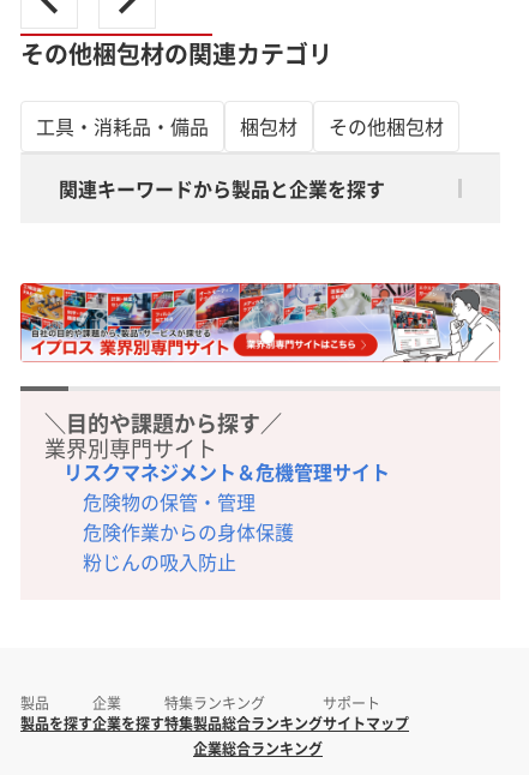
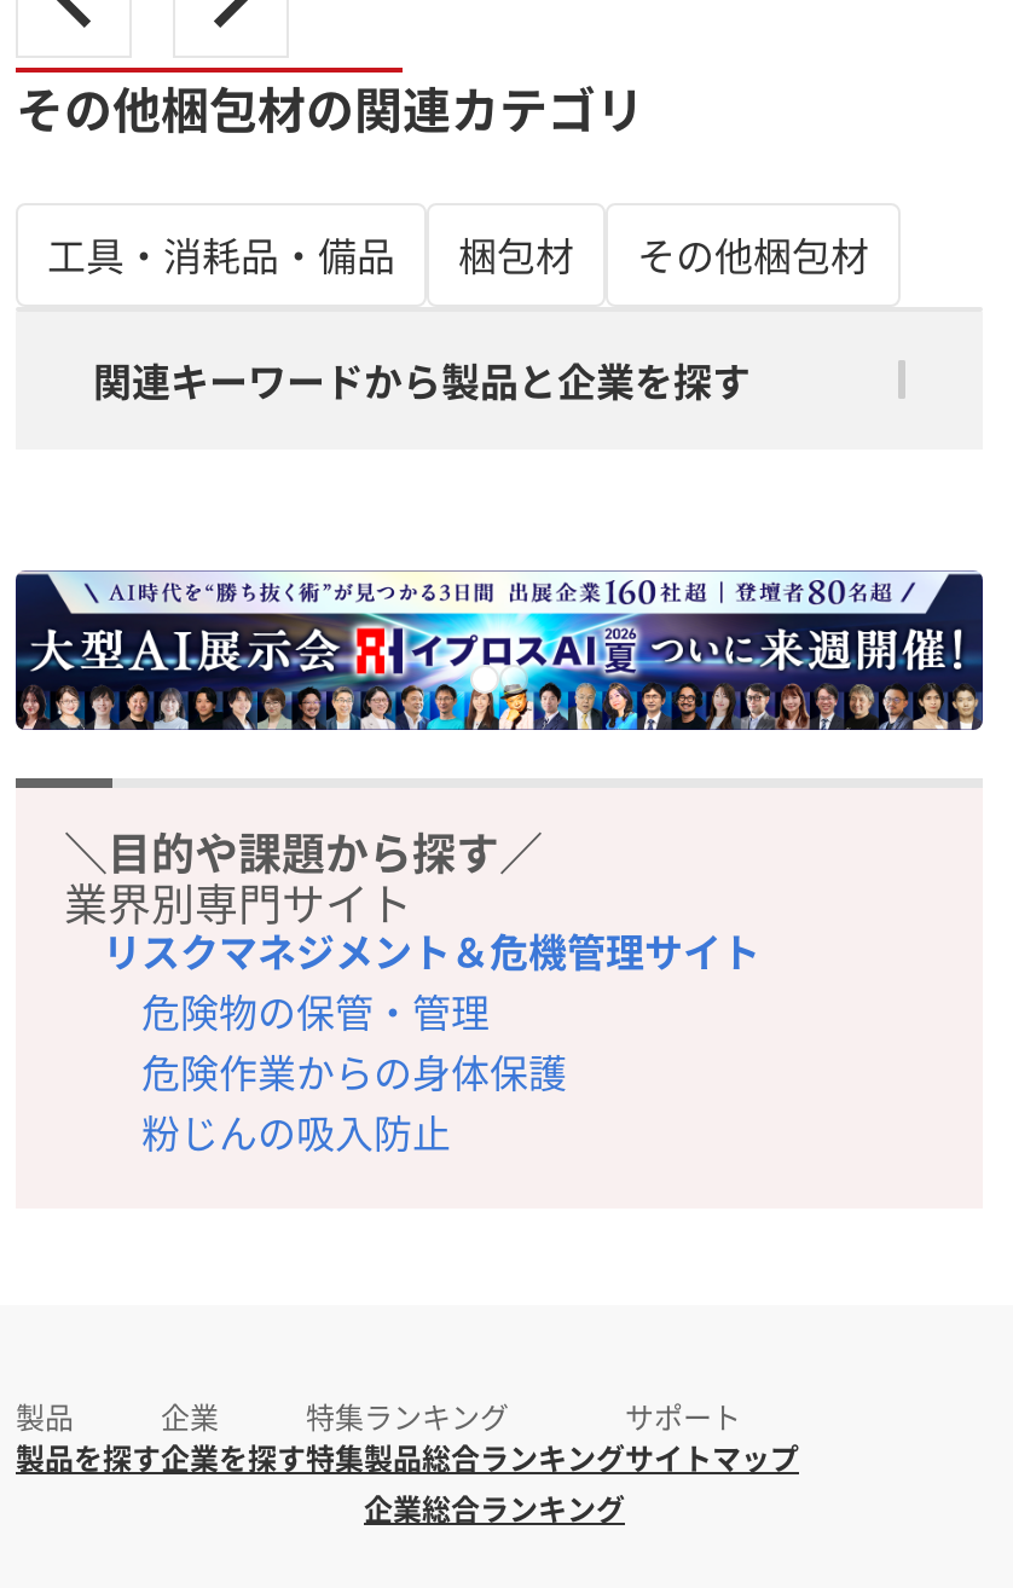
[19,282,501,364] [image] -> [13,570,985,732] [image]

